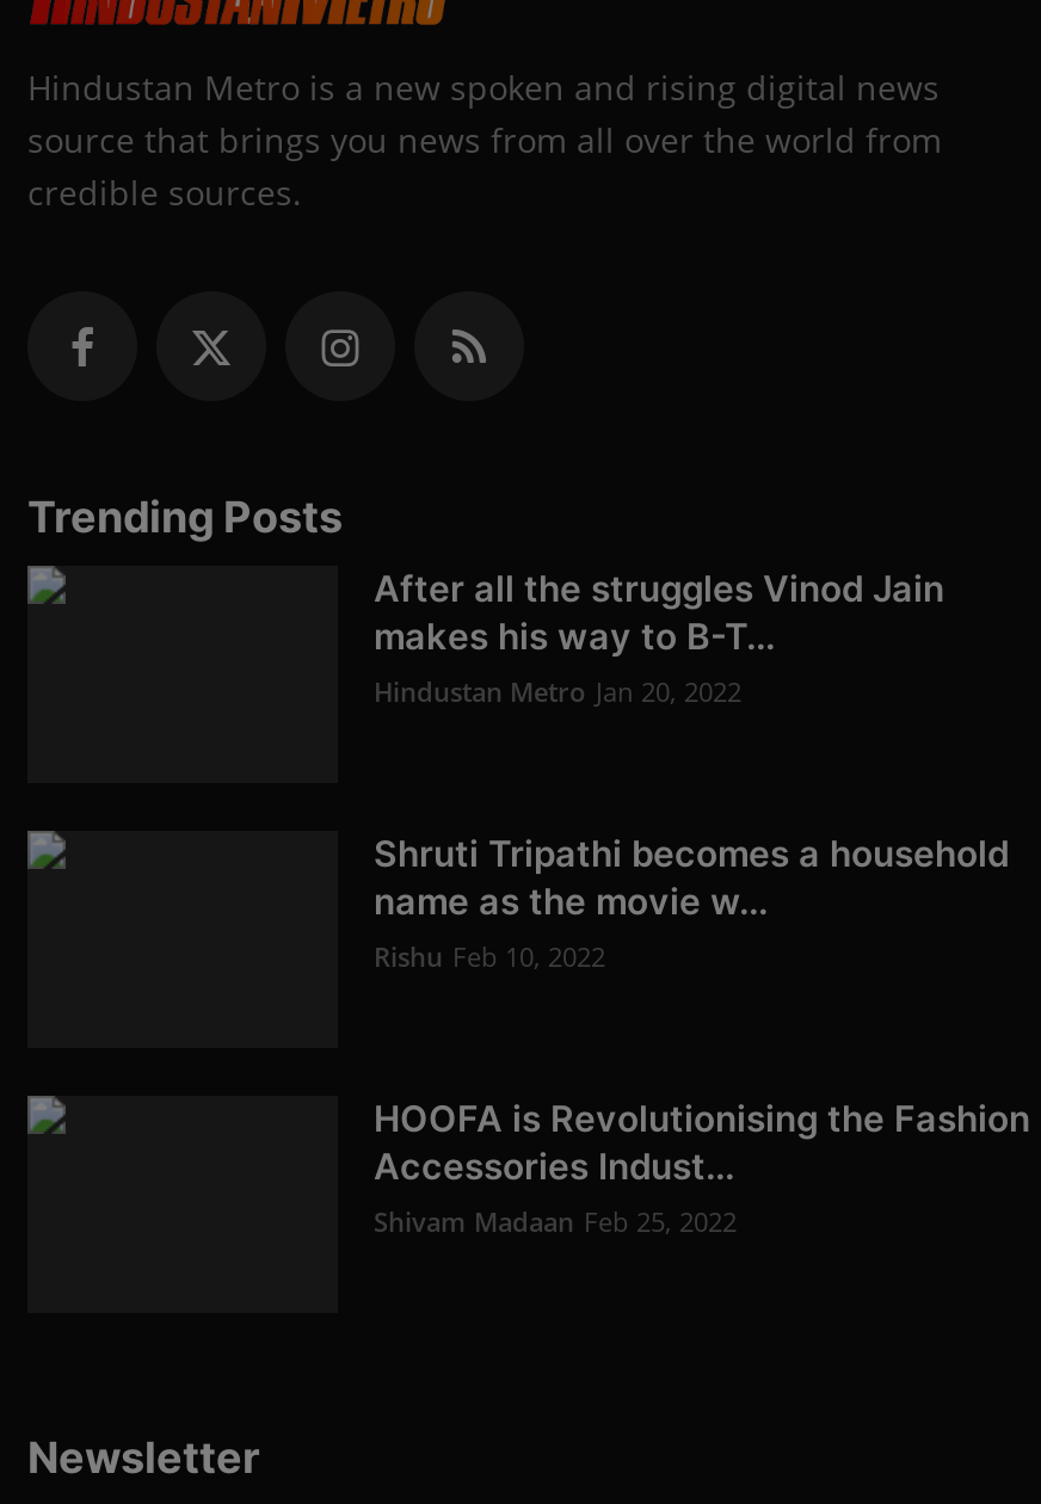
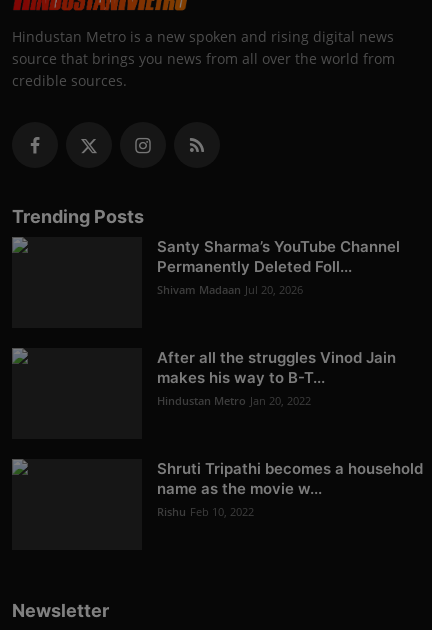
none -> [157,237,400,297] Santy Sharma’s YouTube Channel | Permanently Deleted Foll... | Shivam Madaan Jul 20, 2026
moved [374,567,1009,975] -> [157,348,423,519]: After all the struggles Vinod Jain | makes his way to B-T... | Hindustan Metro Jan 20, 2022 | Shruti Tripathi becomes a household | name as the movie w... | Rishu Feb 10, 2022
[374,1096,1030,1240] HOOFA is Revolutionising the Fashion | Accessories Indust... | Shivam Madaan Feb 25, 2022 -> none

